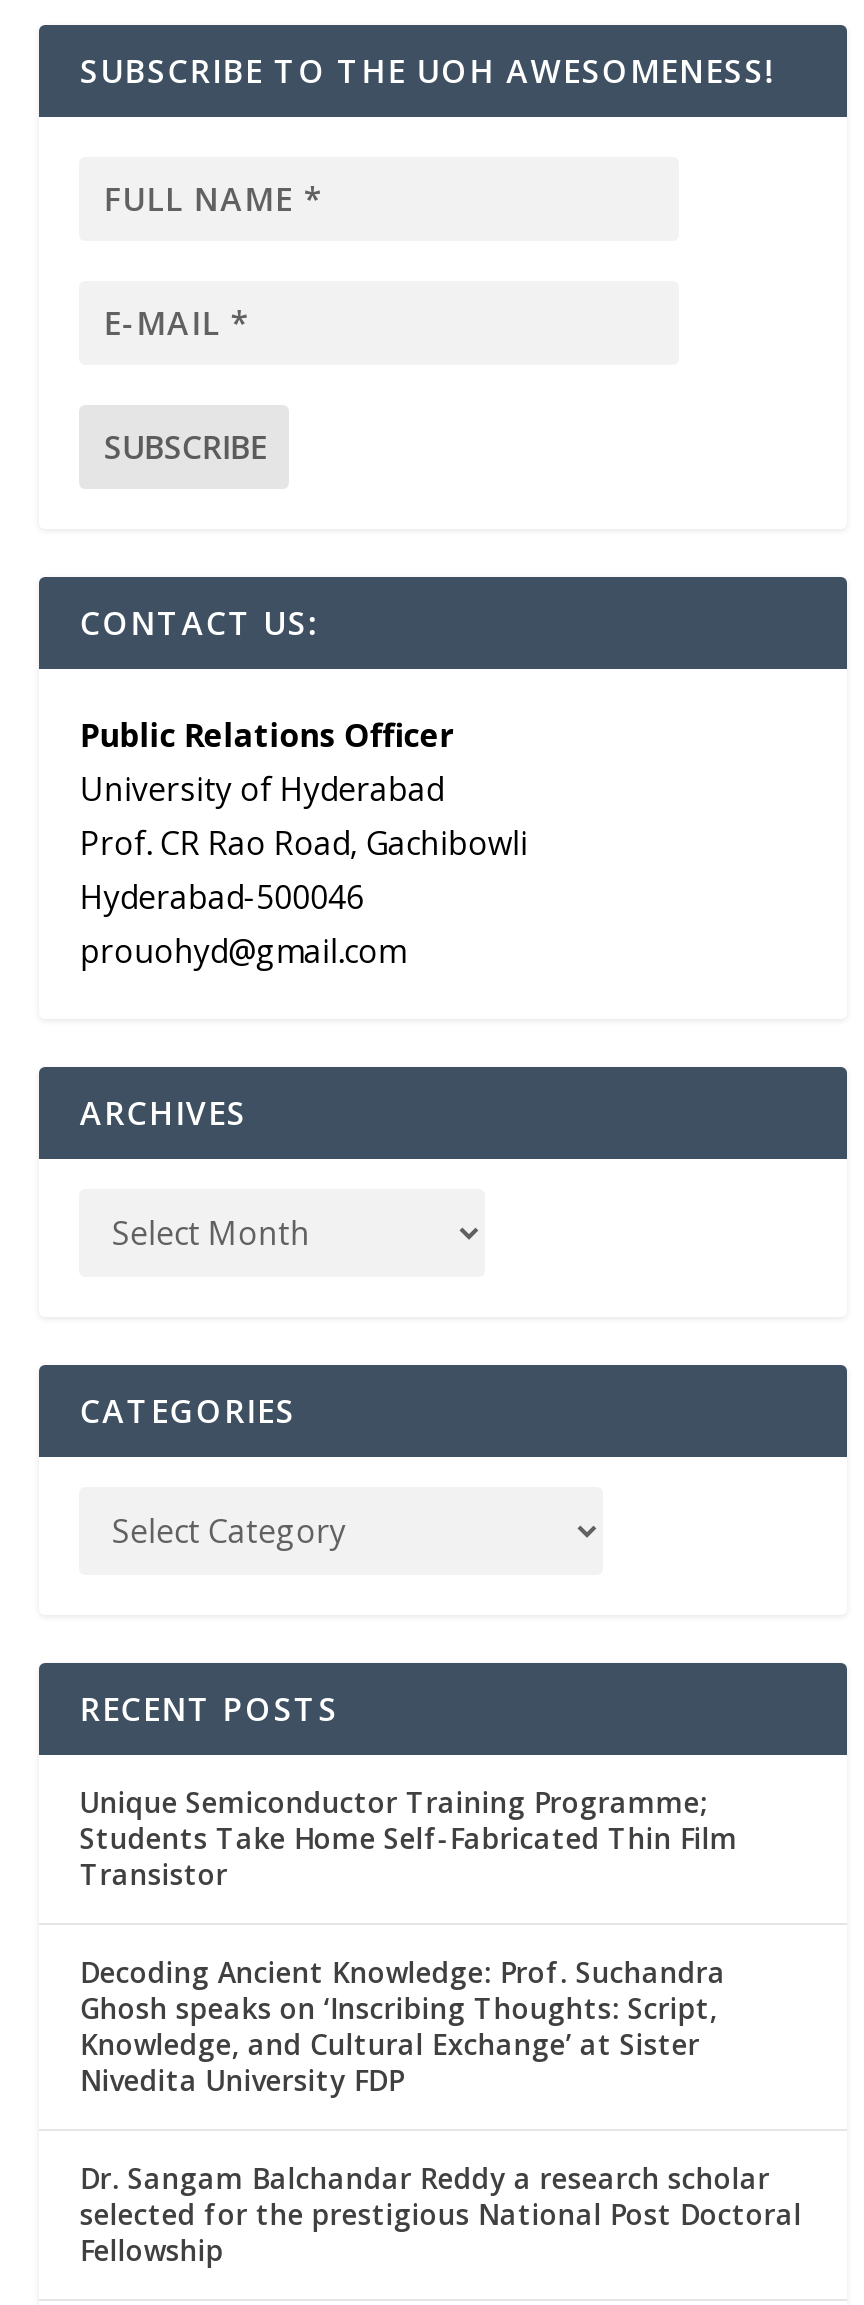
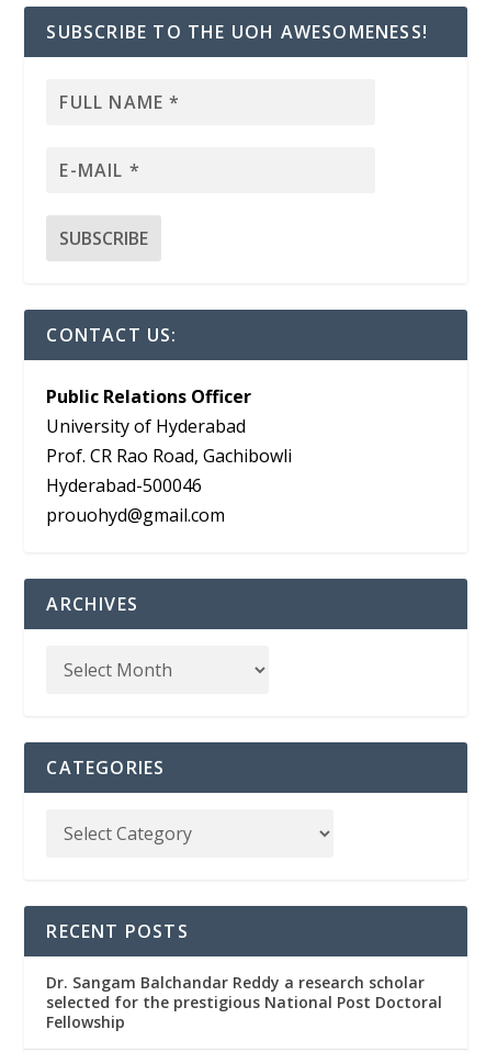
[80,1783,738,2099] Unique Semiconductor Training Programme; | Students Take Home Self-Fabricated Thin Film | Transistor | Decoding Ancient Knowledge: Prof. Suchandra | Ghosh speaks on ‘Inscribing Thoughts: Script, | Knowledge, and Cultural Exchange’ at Sister | Nivedita University FDP -> none

